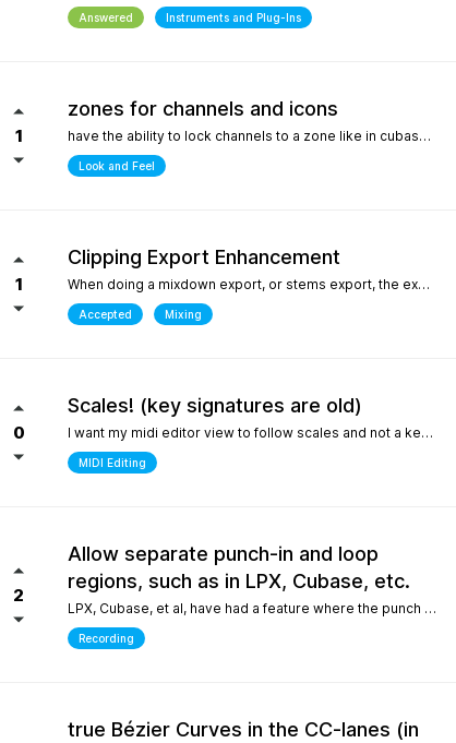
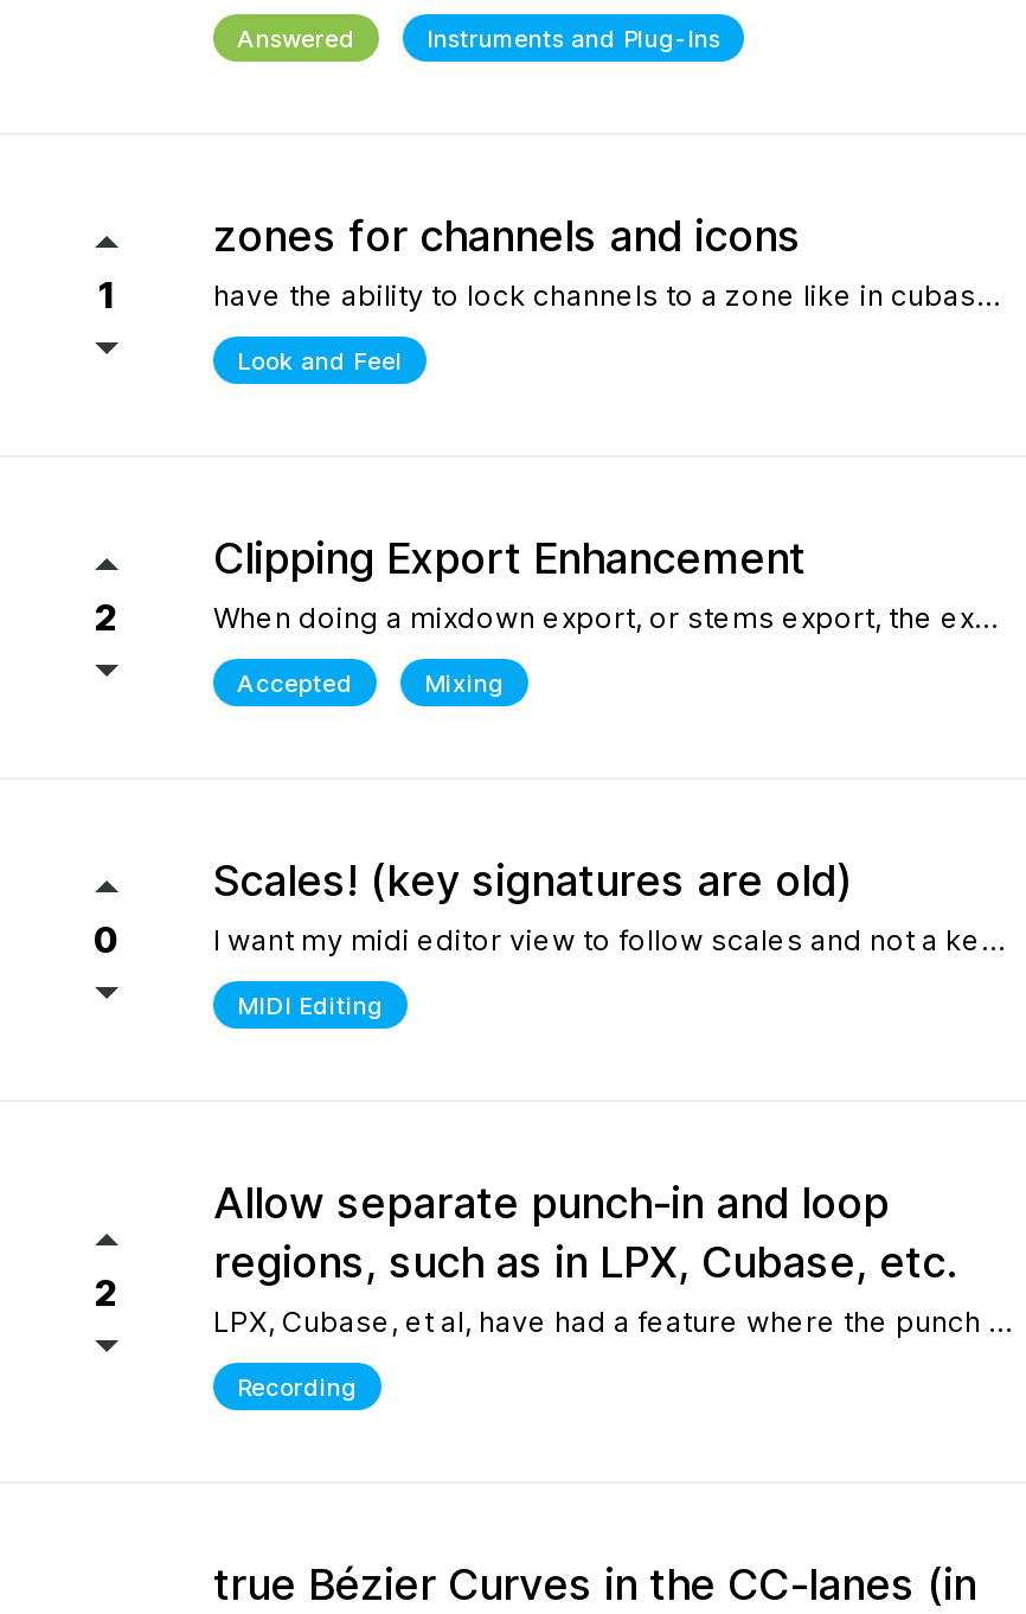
[15,274,22,295] 1 -> [95,595,118,640] 2

